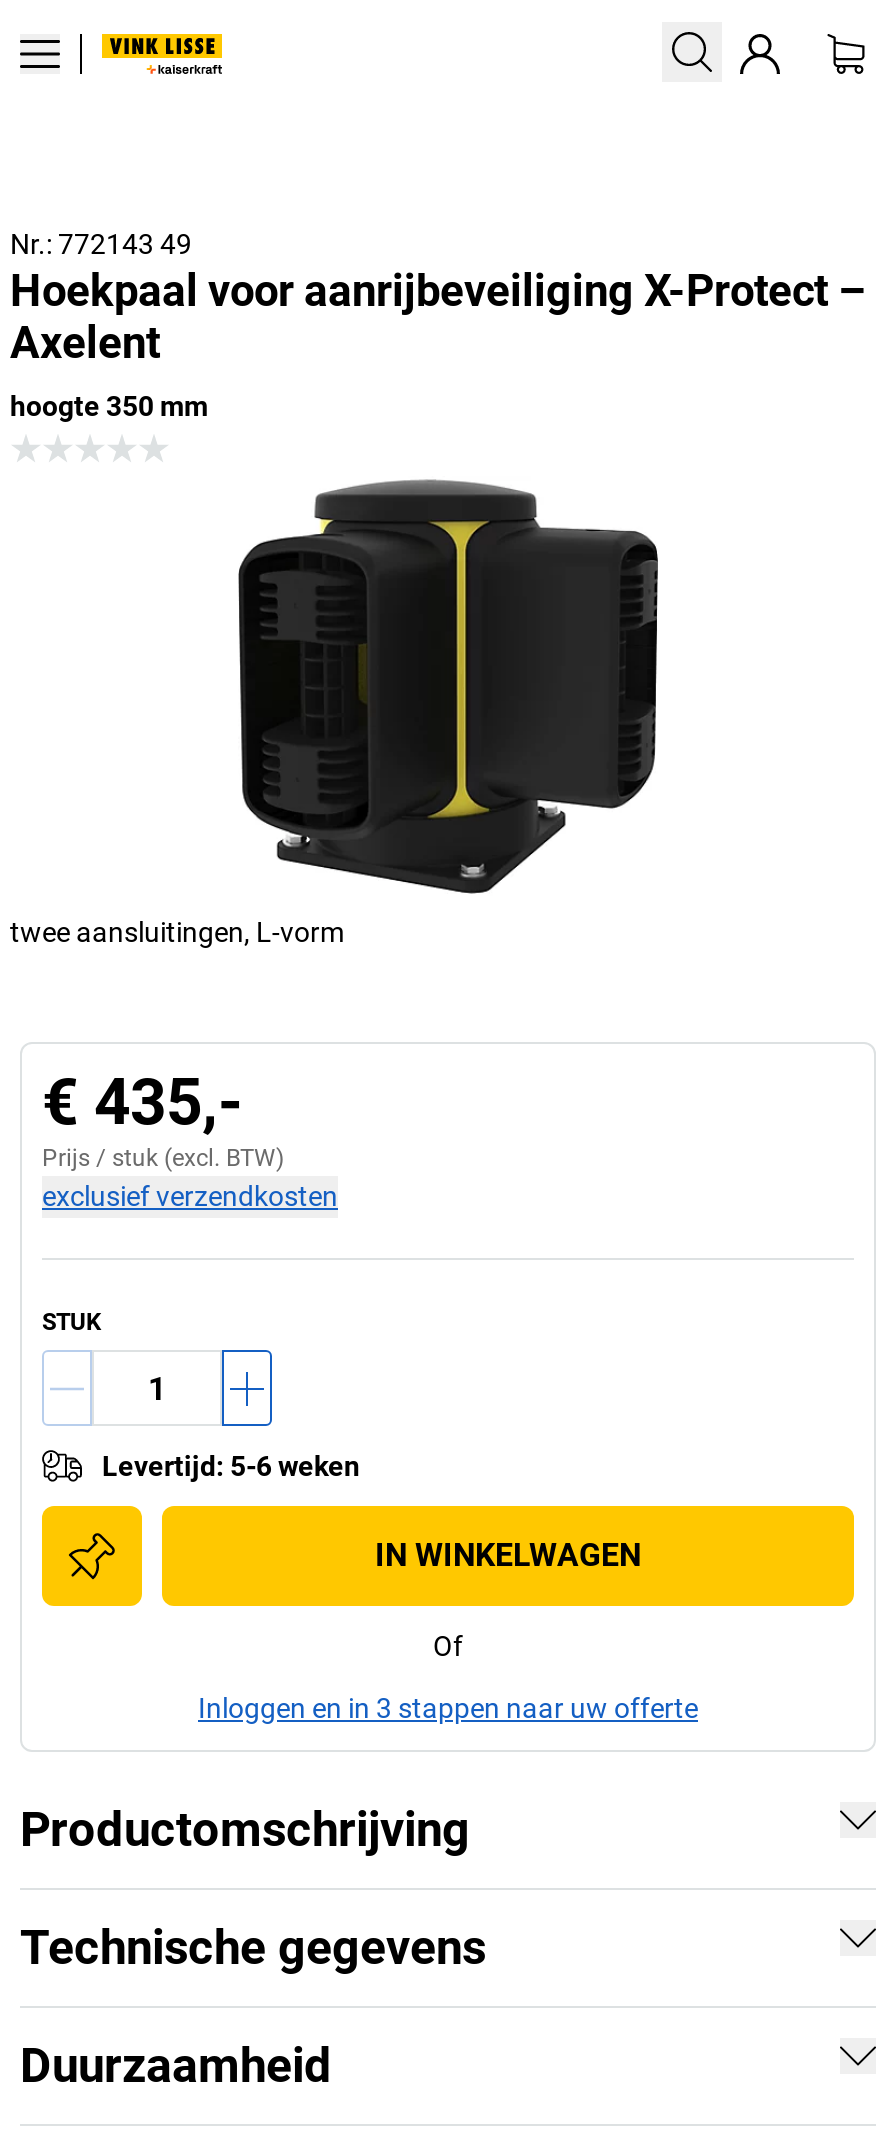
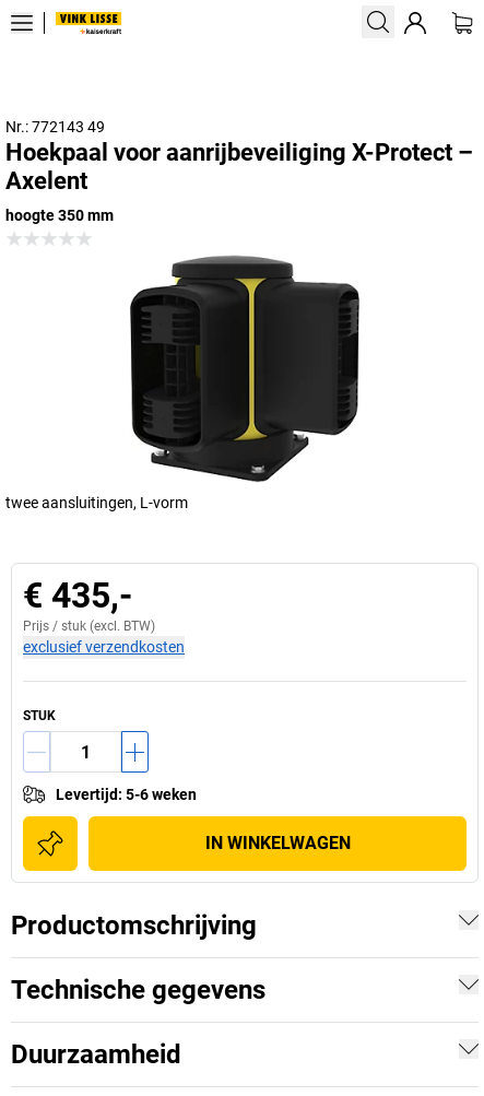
[198,1630,698,1724] Of | Inloggen en in 3 stappen naar uw offerte -> none

